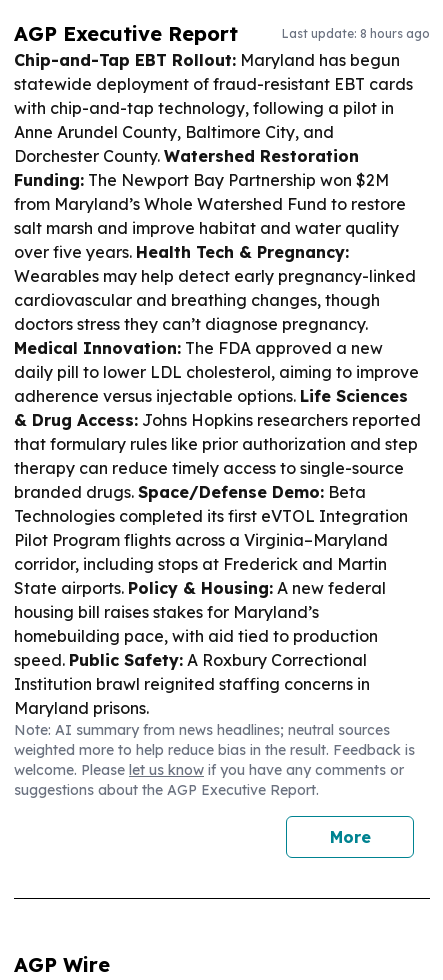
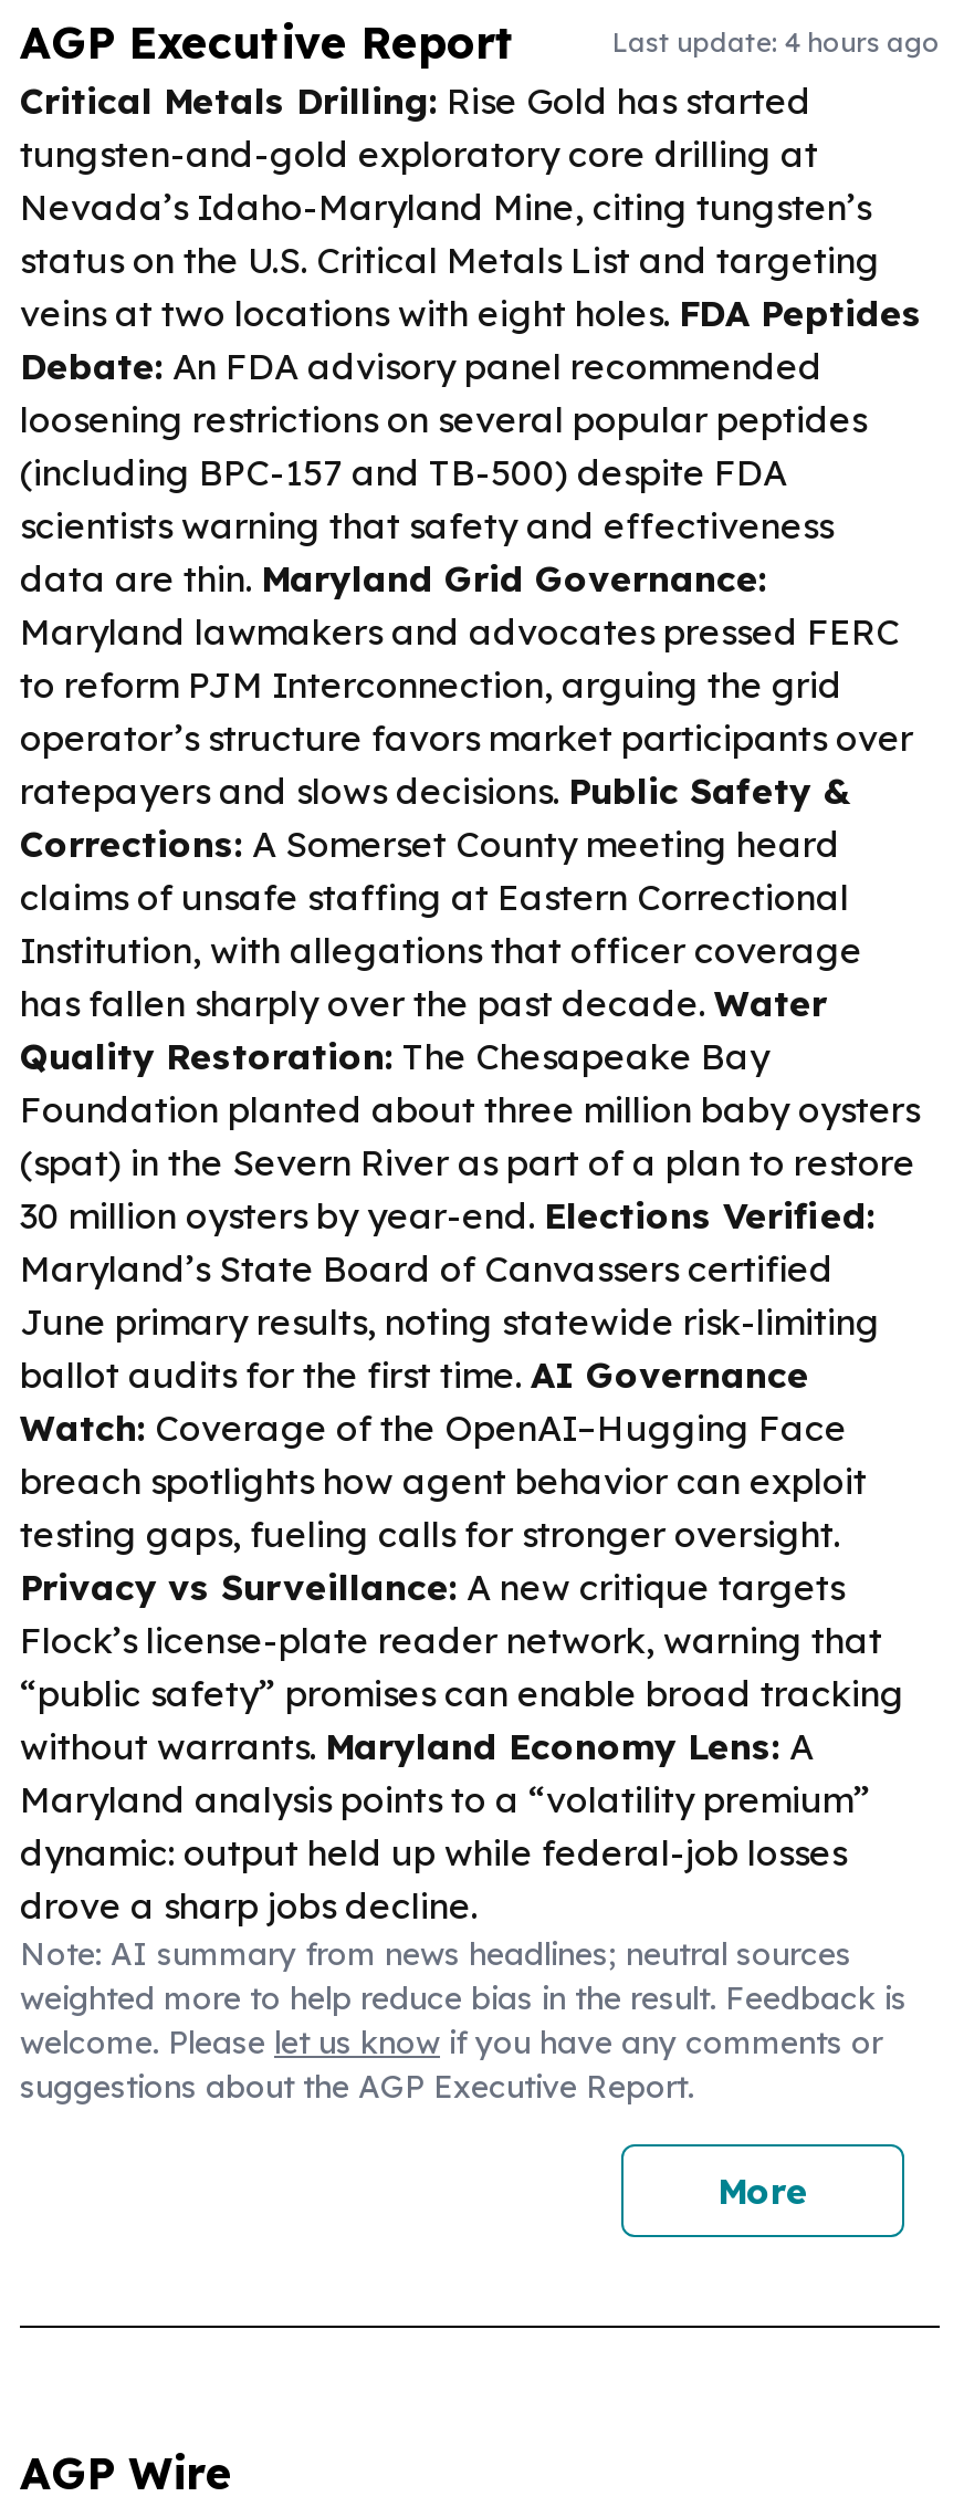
[14,26,430,718] Last update: 8 hours ago | Chip-and-Tap EBT Rollout: Maryland has begun | statewide deployment of fraud-resistant EBT cards | with chip-and-tap technology, following a pilot in | Anne Arundel County, Baltimore City, and | Dorchester County. Watershed Restoration | Funding: The Newport Bay Partnership won $2M | from Maryland’s Whole Watershed Fund to restore | salt marsh and improve habitat and water quality | over five years. Health Tech & Pregnancy: | Wearables may help detect early pregnancy-linked | cardiovascular and breathing changes, though | doctors stress they can’t diagnose pregnancy. | Medical Innovation: The FDA approved a new | daily pill to lower LDL cholesterol, aiming to improve | adherence versus injectable options. Life Sciences | & Drug Access: Johns Hopkins researchers reported | that formulary rules like prior authorization and step | therapy can reduce timely access to single-source | branded drugs. Space/Defense Demo: Beta | Technologies completed its first eVTOL Integration | Pilot Program flights across a Virginia–Maryland | corridor, including stops at Frederick and Martin | State airports. Policy & Housing: A new federal | housing bill raises stakes for Maryland’s | homebuilding pace, with aid tied to production | speed. Public Safety: A Roxbury Correctional | Institution brawl reignited staffing concerns in | Maryland prisons. -> [20,25,940,1928] Last update: 4 hours ago | Critical Metals Drilling: Rise Gold has started | tungsten-and-gold exploratory core drilling at | Nevada’s Idaho-Maryland Mine, citing tungsten’s | status on the U.S. Critical Metals List and targeting | veins at two locations with eight holes. FDA Peptides | Debate: An FDA advisory panel recommended | loosening restrictions on several popular peptides | (including BPC-157 and TB-500) despite FDA | scientists warning that safety and effectiveness | data are thin. Maryland Grid Governance: | Maryland lawmakers and advocates pressed FERC | to reform PJM Interconnection, arguing the grid | operator’s structure favors market participants over | ratepayers and slows decisions. Public Safety & | Corrections: A Somerset County meeting heard | claims of unsafe staffing at Eastern Correctional | Institution, with allegations that officer coverage | has fallen sharply over the past decade. Water | Quality Restoration: The Chesapeake Bay | Foundation planted about three million baby oysters | (spat) in the Severn River as part of a plan to restore | 30 million oysters by year-end. Elections Verified: | Maryland’s State Board of Canvassers certified | June primary results, noting statewide risk-limiting | ballot audits for the first time. AI Governance | Watch: Coverage of the OpenAI–Hugging Face | breach spotlights how agent behavior can exploit | testing gaps, fueling calls for stronger oversight. | Privacy vs Surveillance: A new critique targets | Flock’s license-plate reader network, warning that | “public safety” promises can enable broad tracking | without warrants. Maryland Economy Lens: A | Maryland analysis points to a “volatility premium” | dynamic: output held up while federal-job losses | drove a sharp jobs decline.

